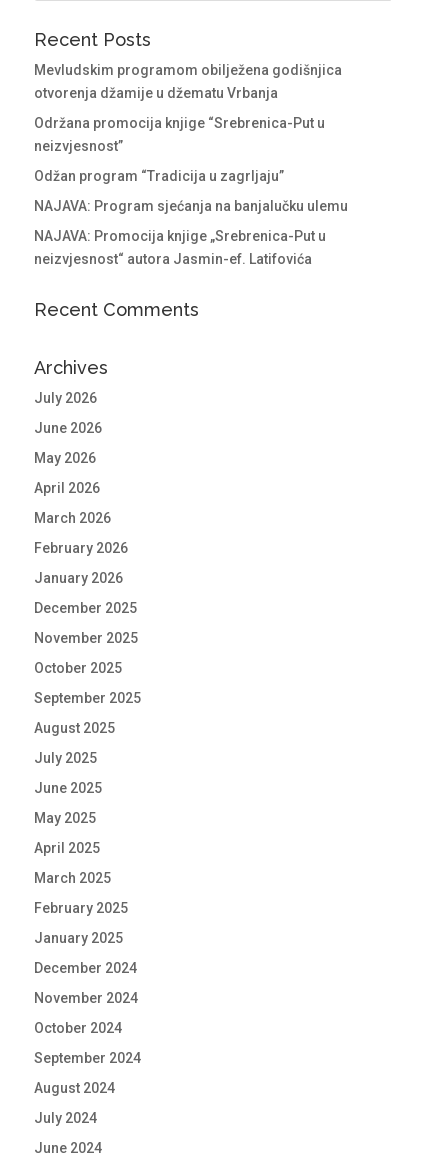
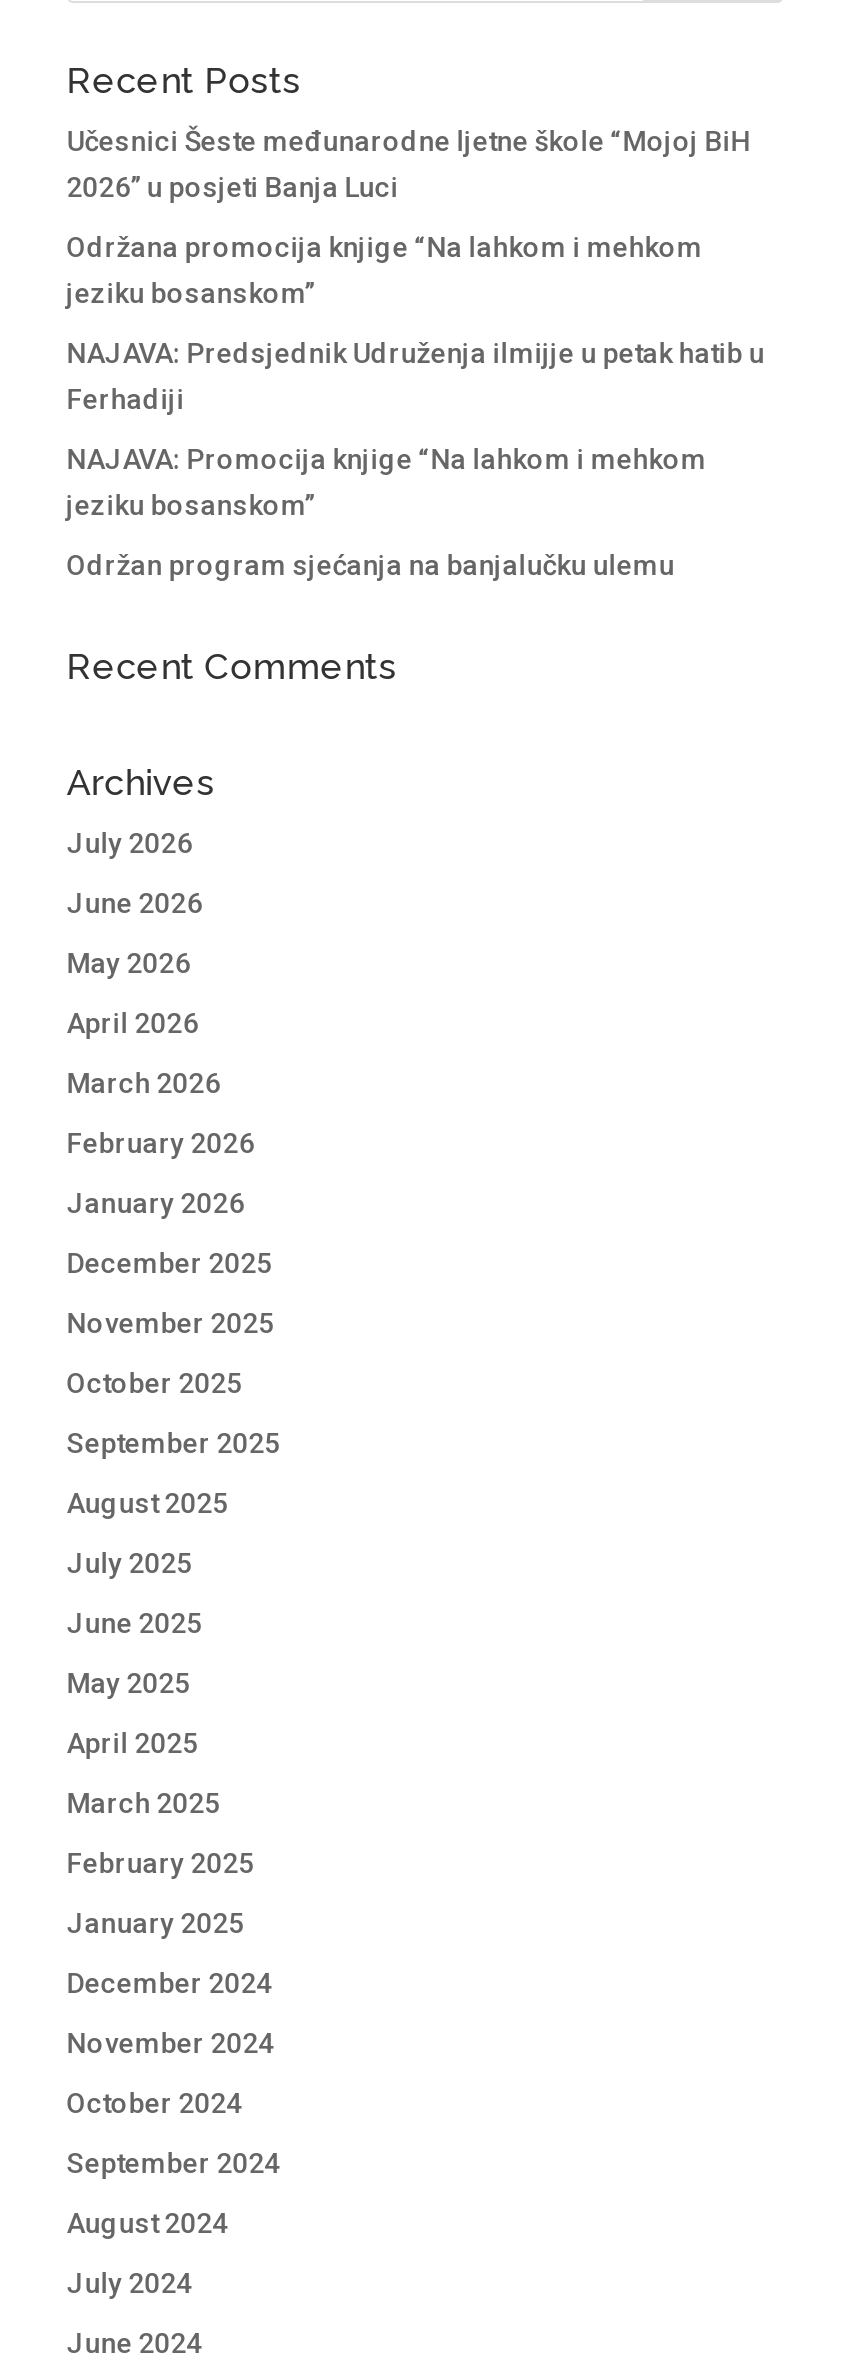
[34,62,342,101] Mevludskim programom obilježena godišnjica | otvorenja džamije u džematu Vrbanja -> [67,124,751,202] Učesnici Šeste međunarodne ljetne škole “Mojoj BiH | 2026” u posjeti Banja Luci
[34,115,325,154] Održana promocija knjige “Srebrenica-Put u | neizvjesnost” -> [67,230,703,308] Održana promocija knjige “Na lahkom i mehkom | jeziku bosanskom”
[34,168,284,184] Odžan program “Tradicija u zagrljaju” -> [67,336,765,414] NAJAVA: Predsjednik Udruženja ilmijje u petak hatib u | Ferhadiji
[34,198,348,214] NAJAVA: Program sjećanja na banjalučku ulemu -> [67,442,707,520] NAJAVA: Promocija knjige “Na lahkom i mehkom | jeziku bosanskom”
[34,228,326,267] NAJAVA: Promocija knjige „Srebrenica-Put u | neizvjesnost“ autora Jasmin-ef. Latifovića -> [67,548,675,580] Održan program sjećanja na banjalučku ulemu

